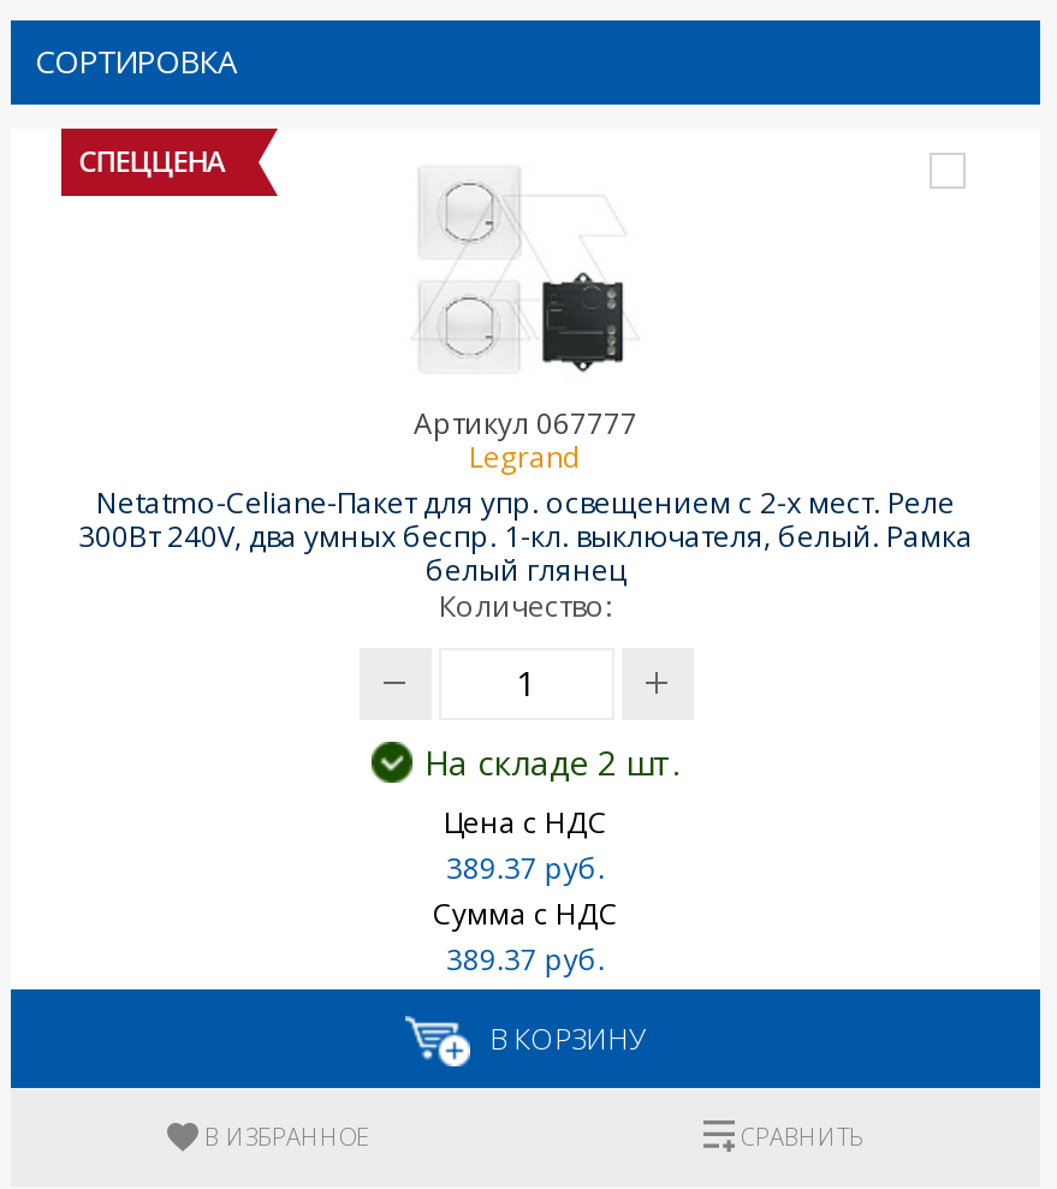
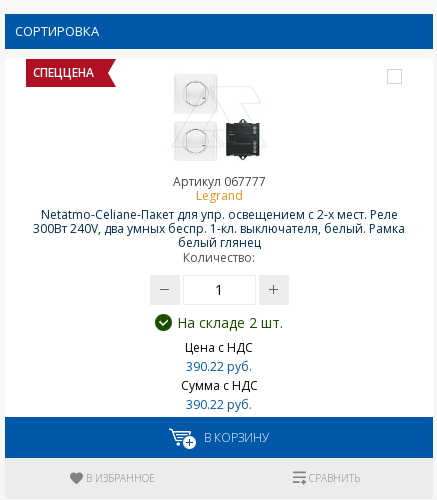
[446,847,605,888] 389.37 руб. -> [186,358,252,375] 390.22 руб.
[446,938,605,979] 389.37 руб. -> [186,396,252,413] 390.22 руб.

